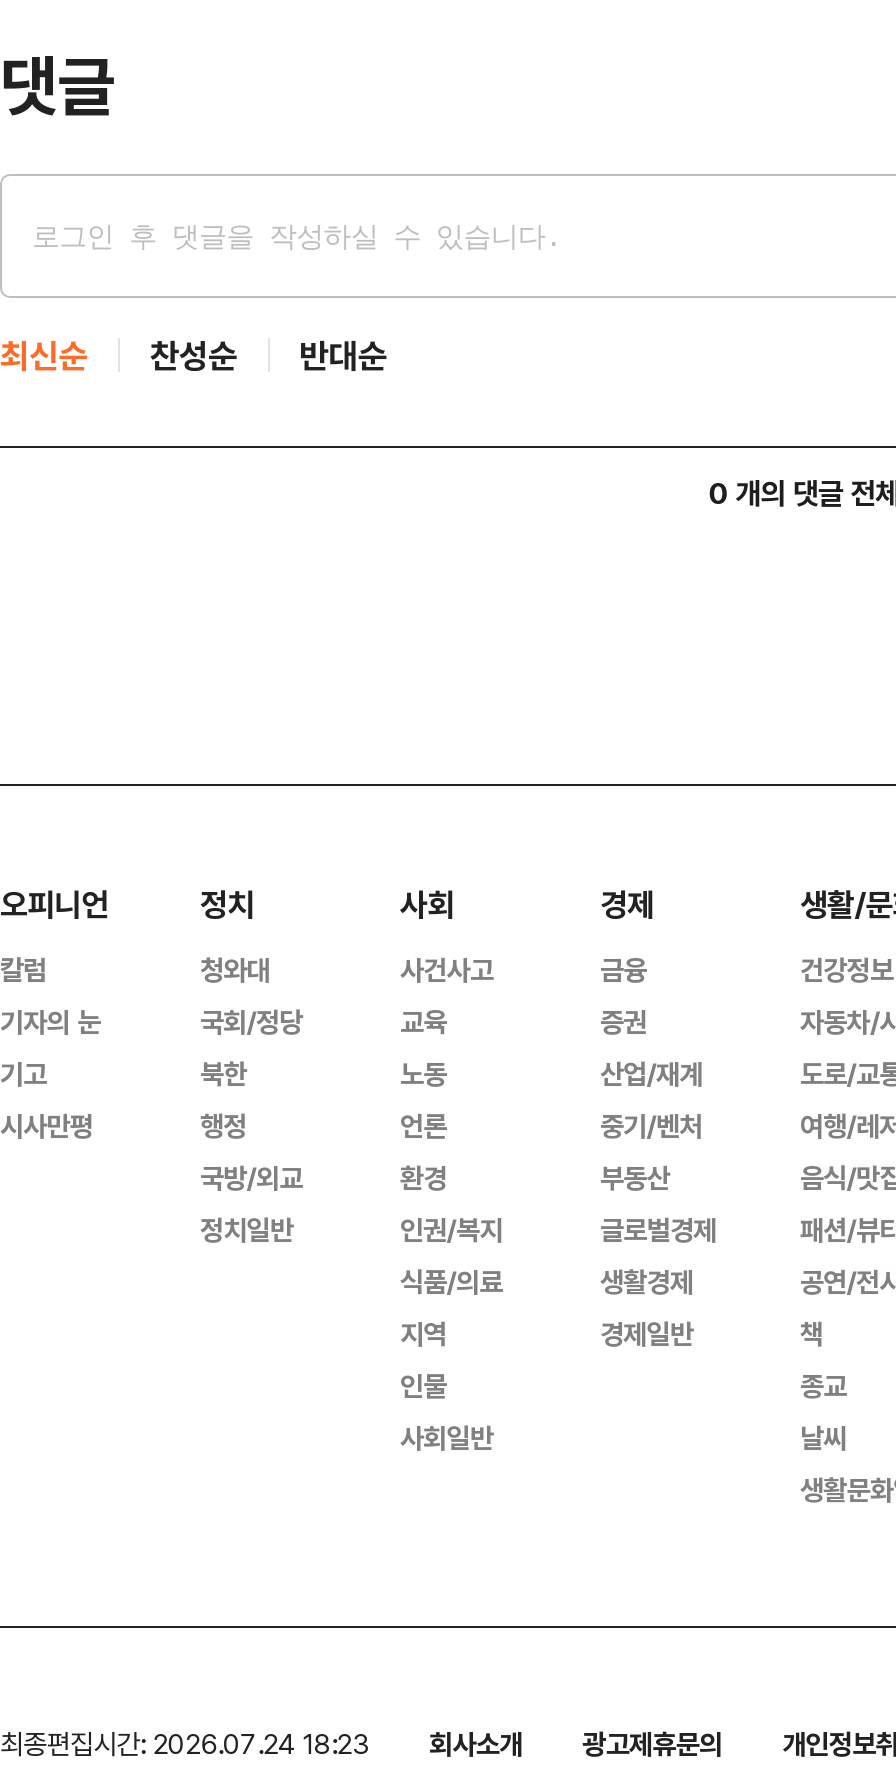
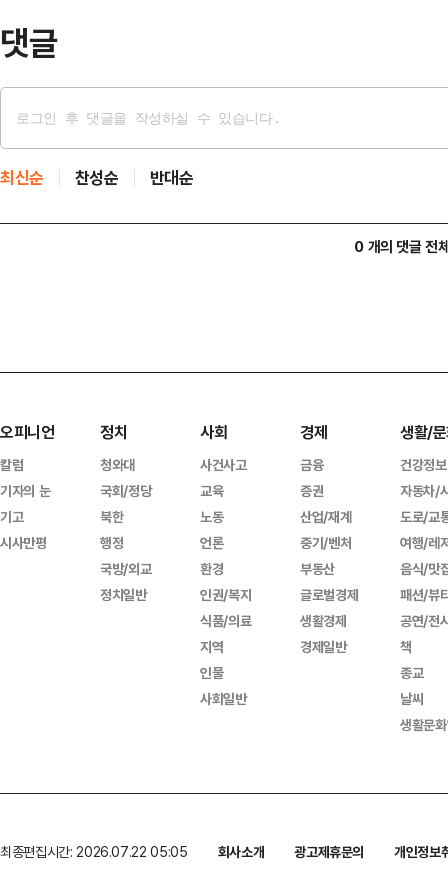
[0,1724,369,1762] 최종편집시간: 2026.07.24 18:23 -> [0,842,188,861] 최종편집시간: 2026.07.22 05:05

